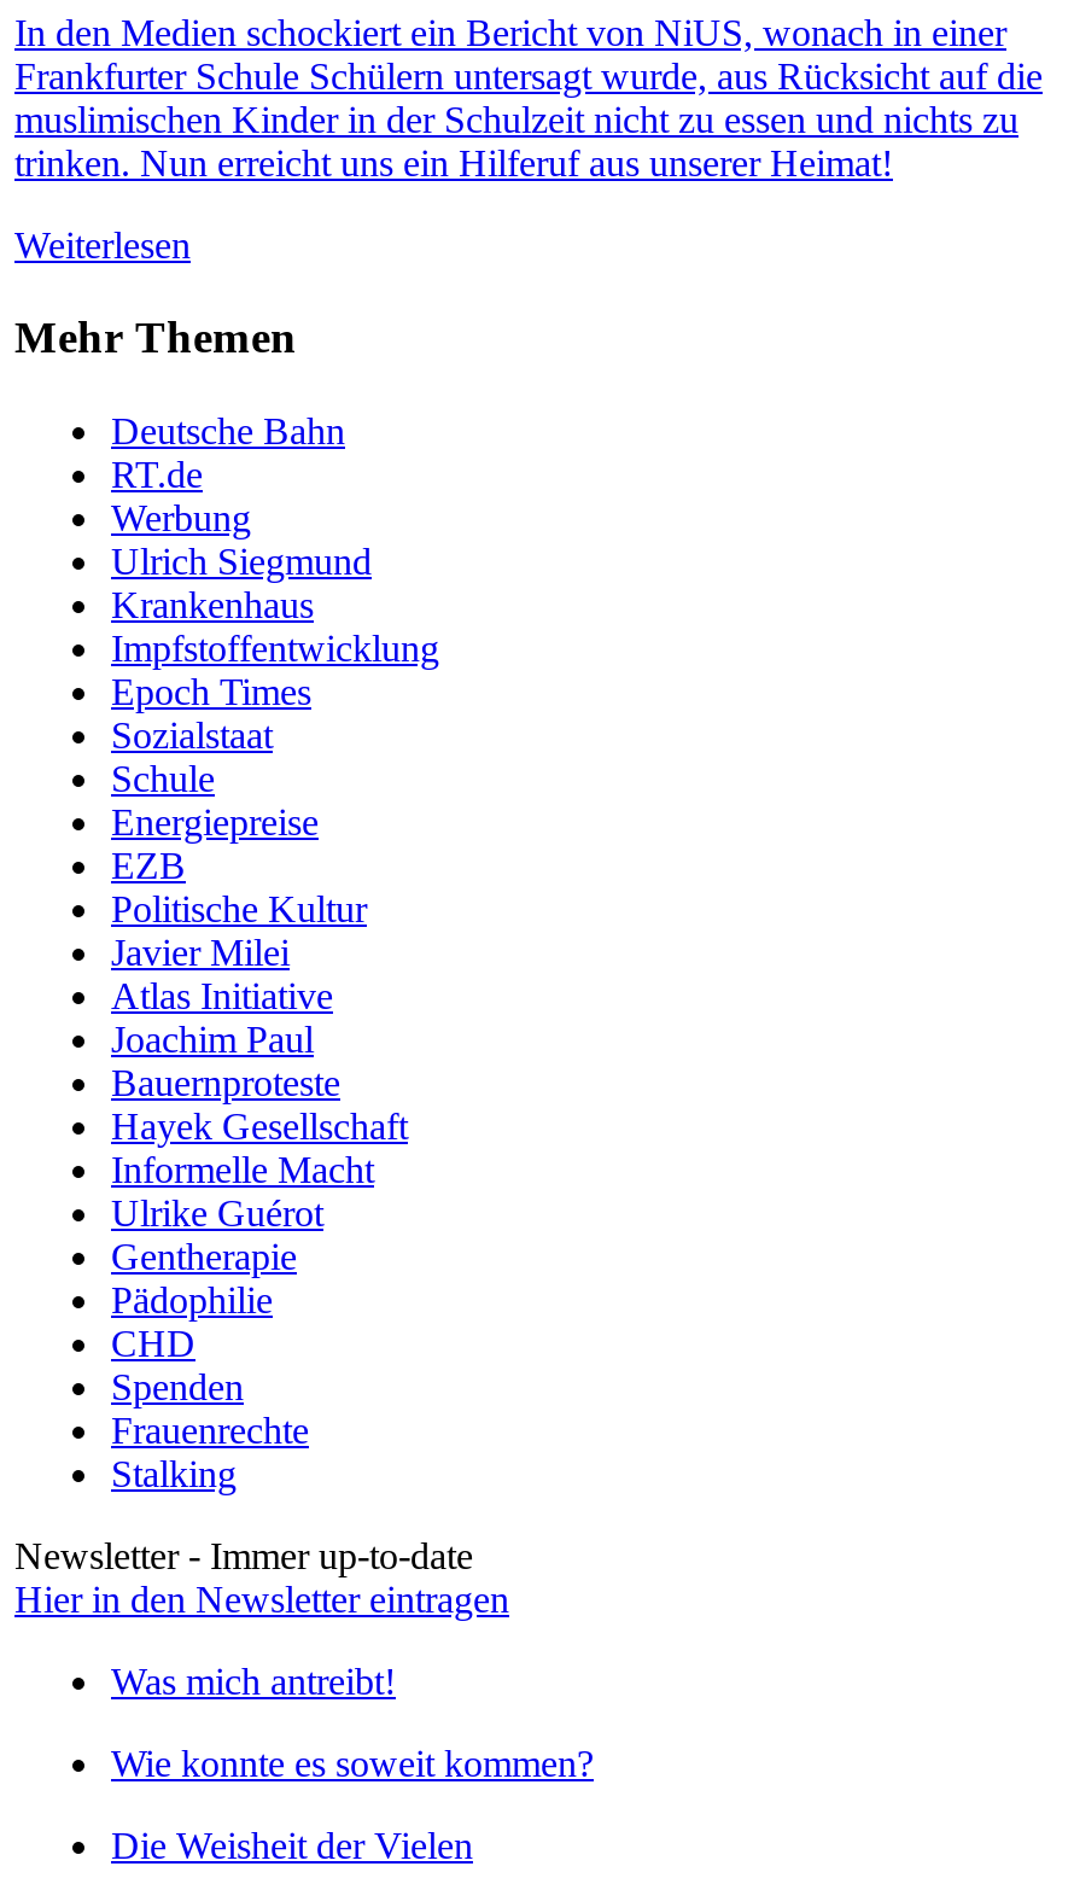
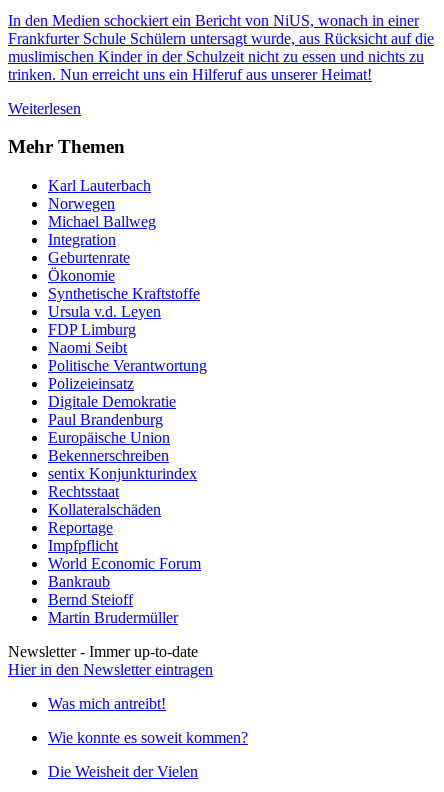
[111,410,439,1494] Deutsche Bahn | RT.de | Werbung | Ulrich Siegmund | Krankenhaus | Impfstoffentwicklung | Epoch Times | Sozialstaat | Schule | Energiepreise | EZB | Politische Kultur | Javier Milei | Atlas Initiative | Joachim Paul | Bauernproteste | Hayek Gesellschaft | Informelle Macht | Ulrike Guérot | Gentherapie | Pädophilie | CHD | Spenden | Frauenrechte | Stalking -> [48,177,207,626] Karl Lauterbach | Norwegen | Michael Ballweg | Integration | Geburtenrate | Ökonomie | Synthetische Kraftstoffe | Ursula v.d. Leyen | FDP Limburg | Naomi Seibt | Politische Verantwortung | Polizeieinsatz | Digitale Demokratie | Paul Brandenburg | Europäische Union | Bekennerschreiben | sentix Konjunkturindex | Rechtsstaat | Kollateralschäden | Reportage | Impfpflicht | World Economic Forum | Bankraub | Bernd Steioff | Martin Brudermüller

